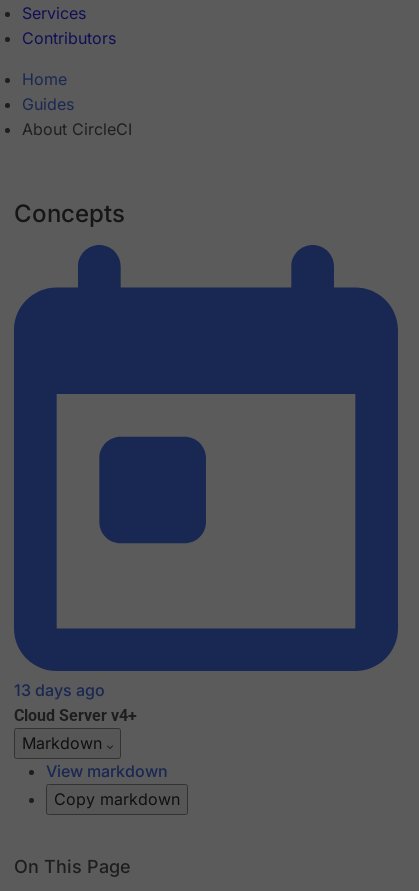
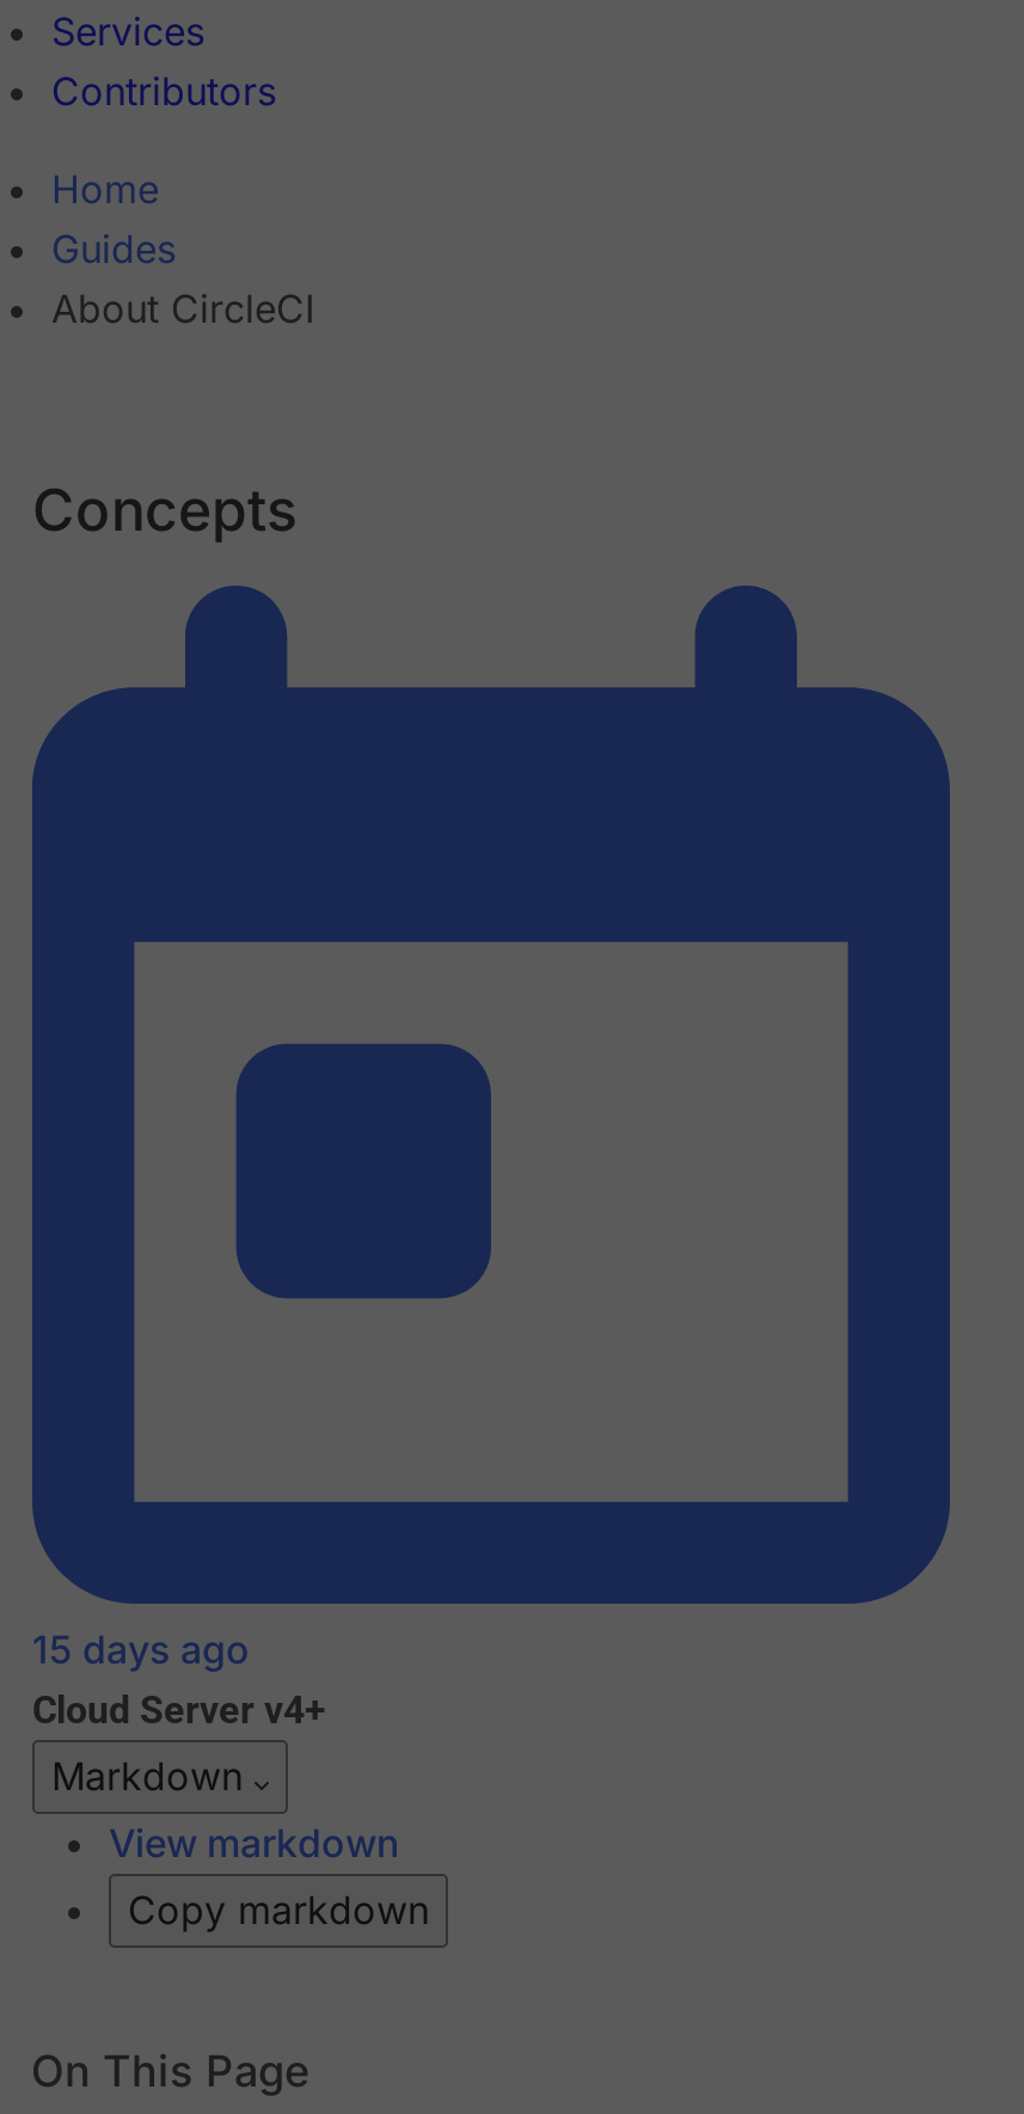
[14,680,105,700] 13 days ago -> [32,1626,250,1674] 15 days ago

